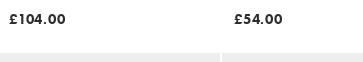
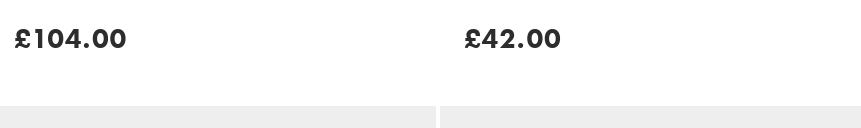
[234,9,283,27] £54.00 -> [464,19,562,55] £42.00

